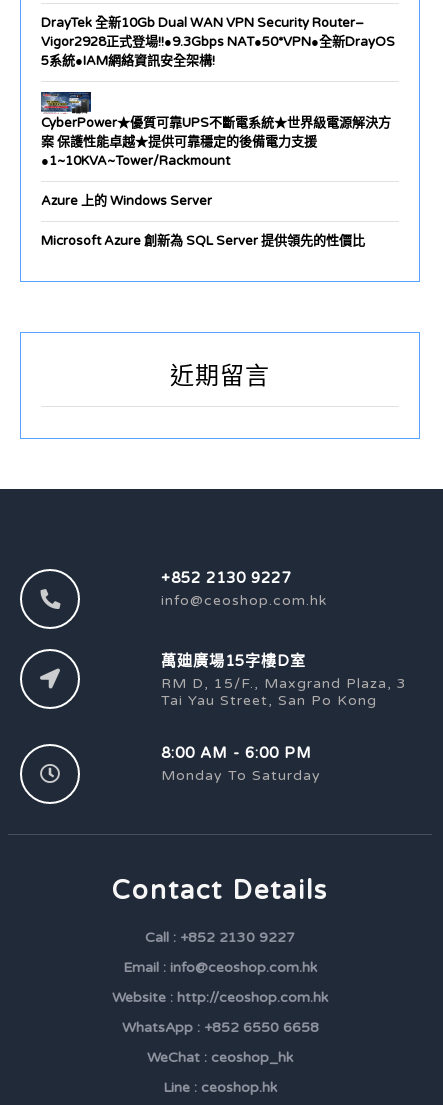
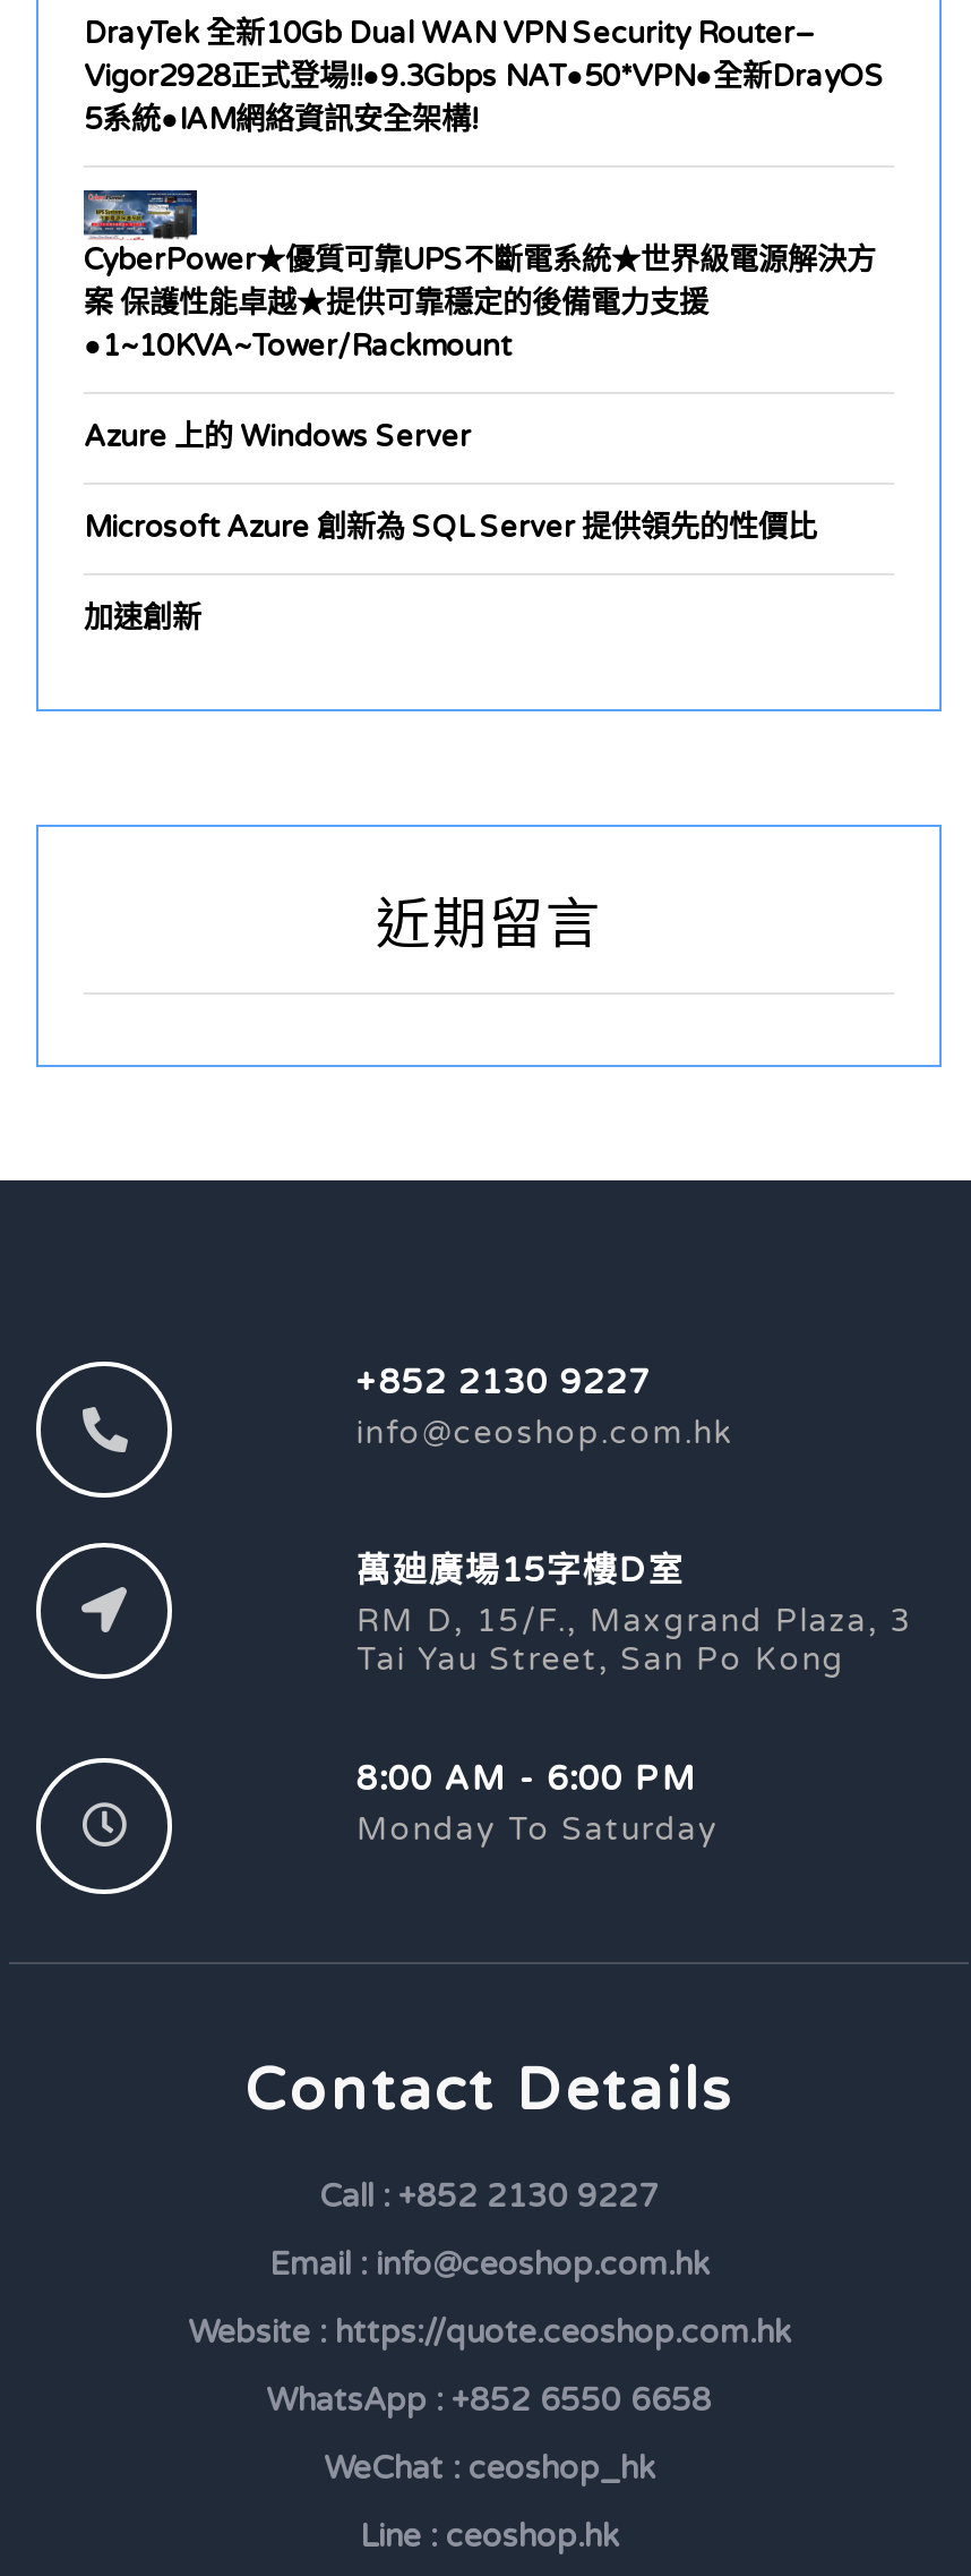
none -> [84,601,201,637] 加速創新
[112,989,328,1006] Website : http://ceoshop.com.hk -> [188,2314,790,2352] Website : https://quote.ceoshop.com.hk

